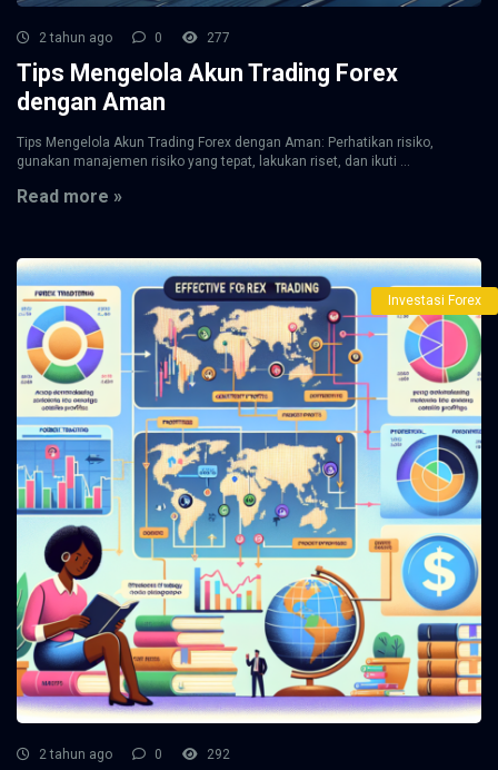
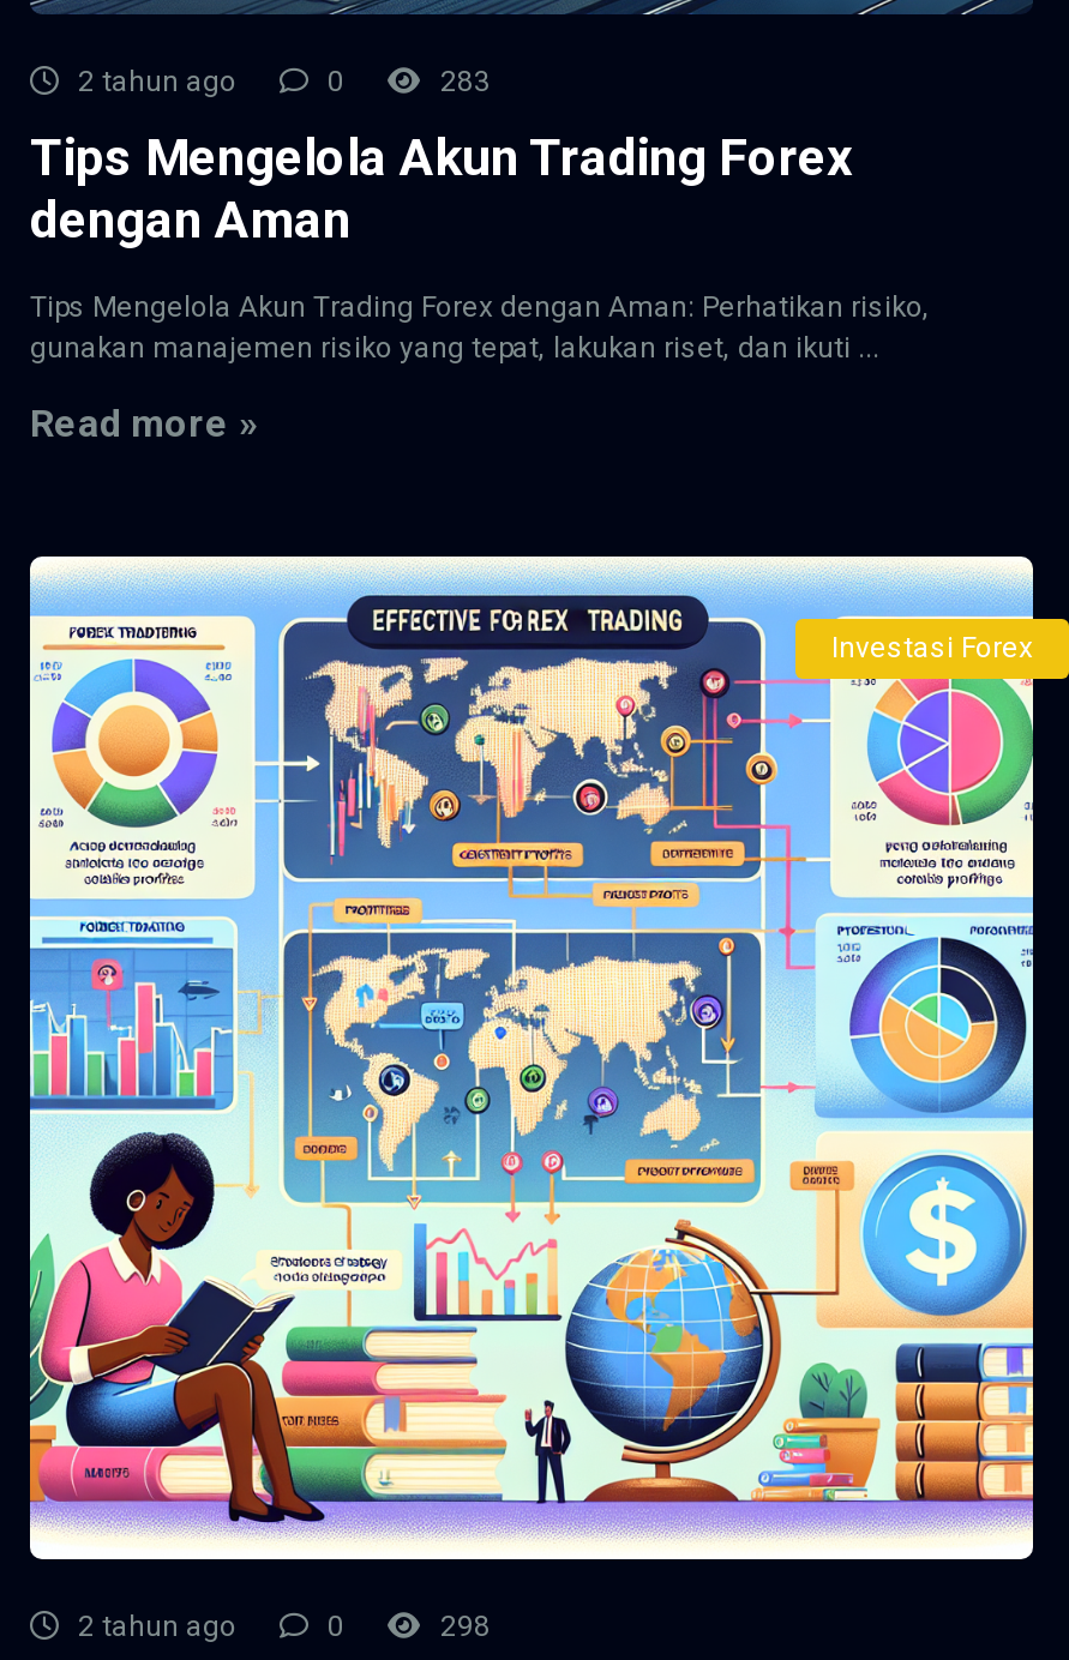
[203,30,230,46] 277 -> [433,65,491,98] 283
[203,747,230,762] 292 -> [433,1610,491,1643] 298

